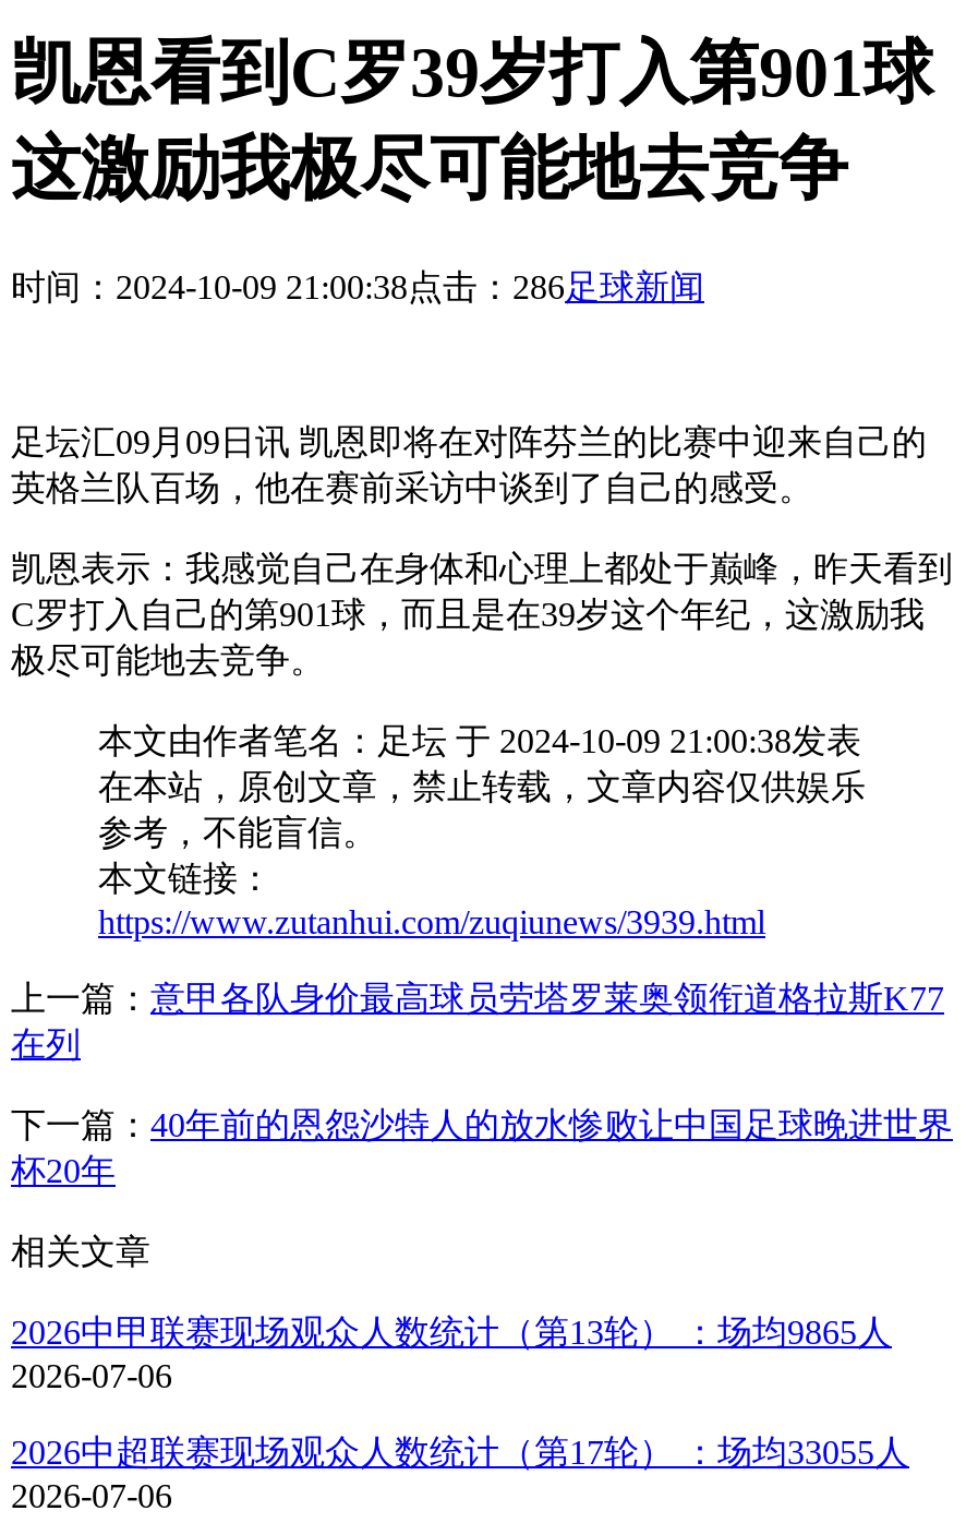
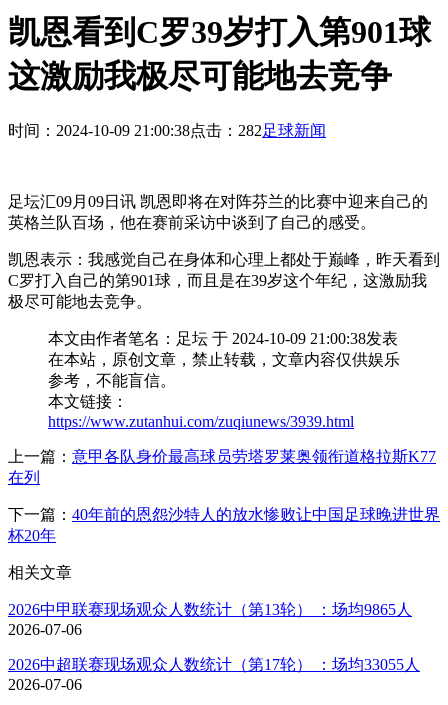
[11,268,704,305] 时间：2024-10-09 21:00:38点击：286足球新闻 -> [8,122,326,139] 时间：2024-10-09 21:00:38点击：282足球新闻

